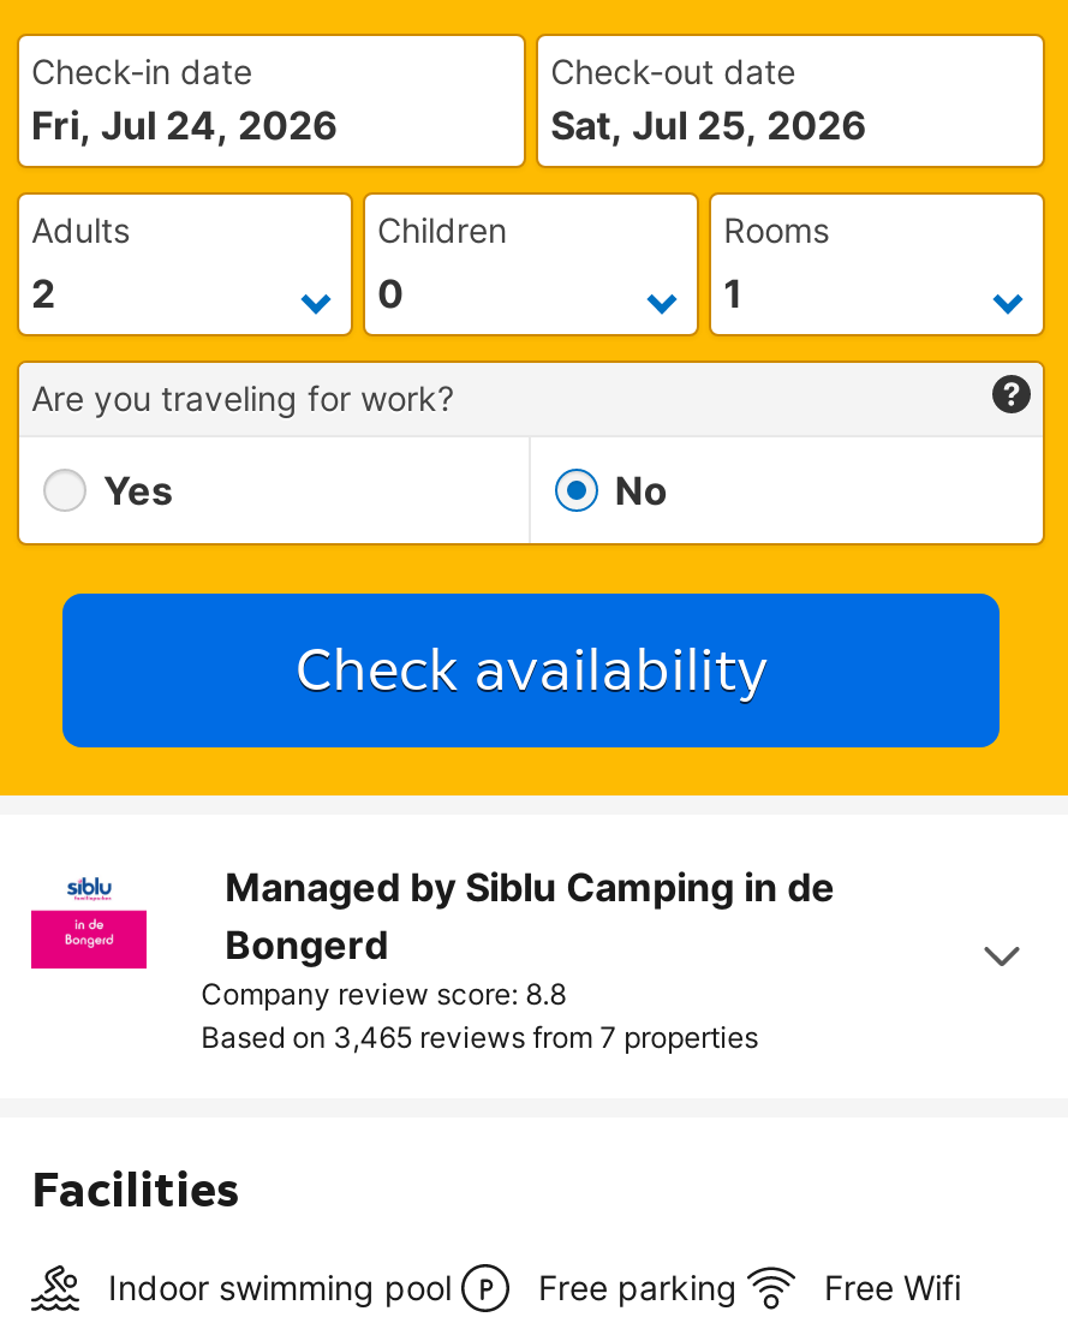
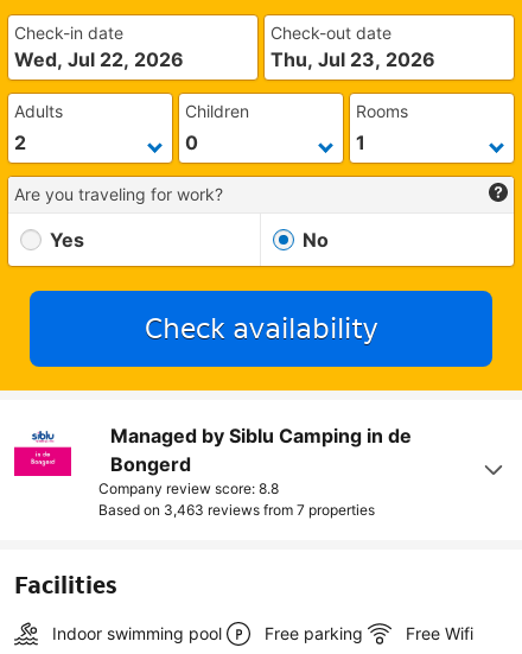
[31,101,339,149] Fri, Jul 24, 2026 -> [14,47,184,71] Wed, Jul 22, 2026
[550,101,868,149] Sat, Jul 25, 2026 -> [271,47,436,71] Thu, Jul 23, 2026
[201,1019,759,1055] Based on 3,465 reviews from 7 properties -> [98,501,375,519] Based on 3,463 reviews from 7 properties

